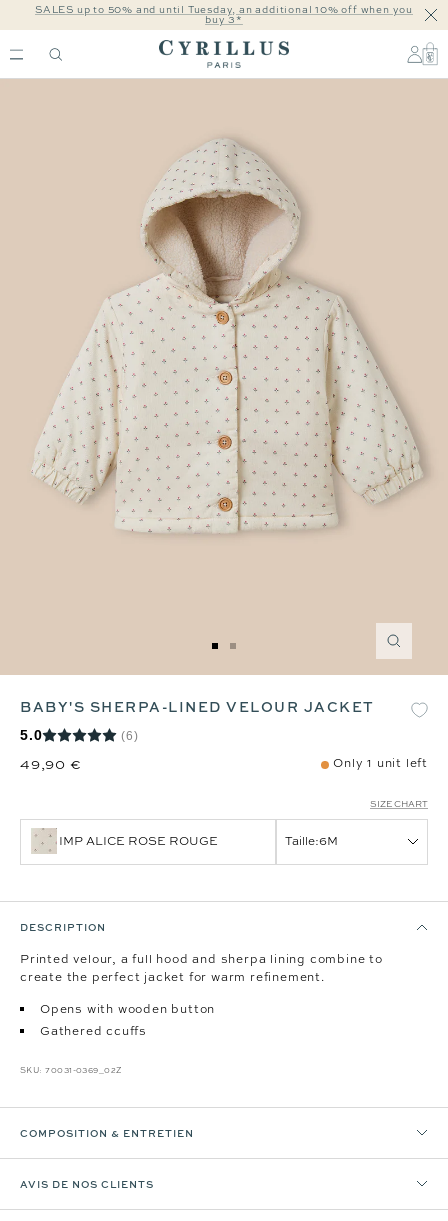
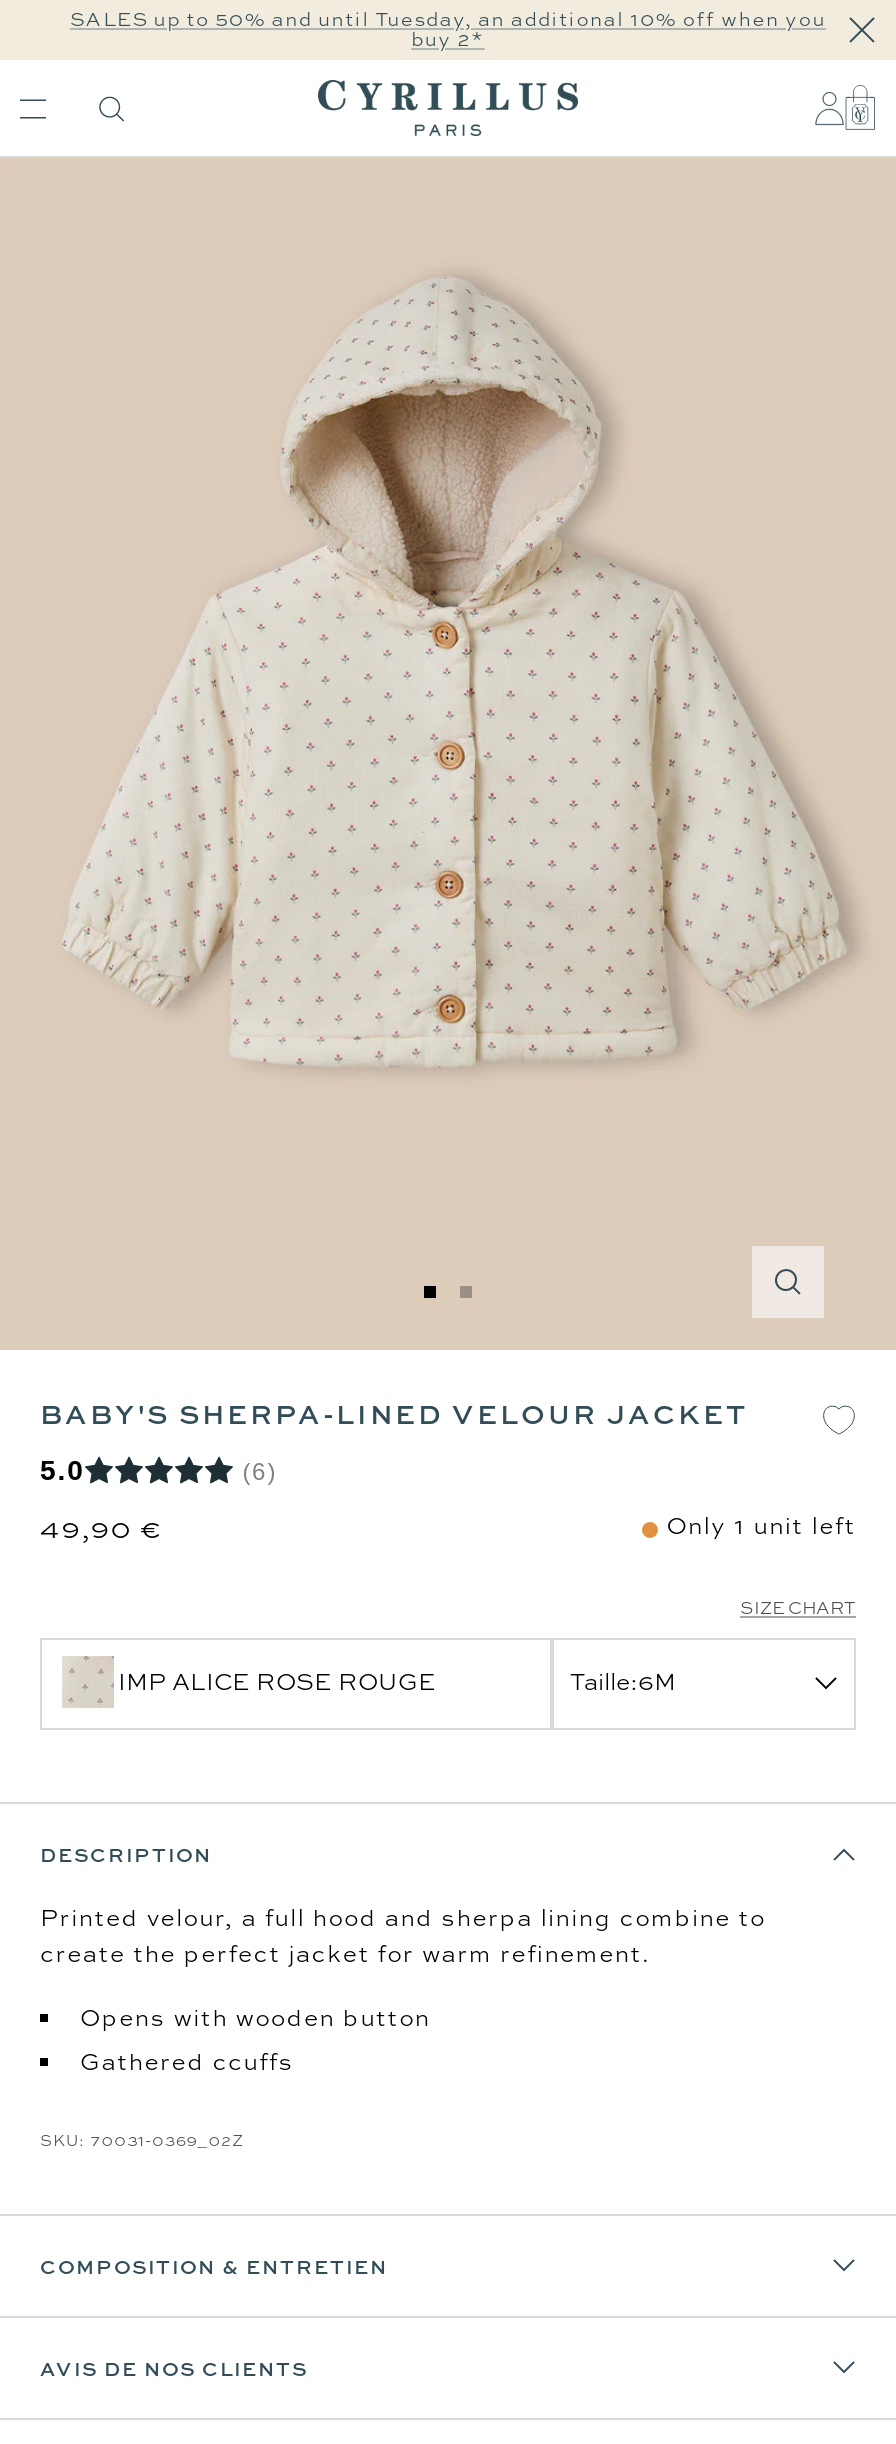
[205,13,243,26] buy 3* -> [411,26,485,52] buy 2*

